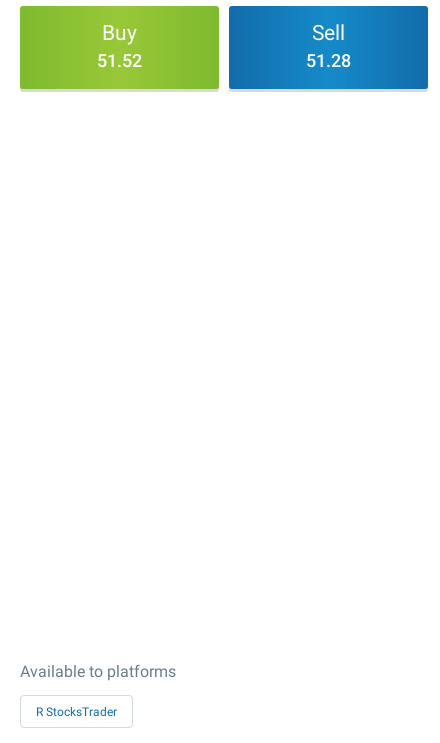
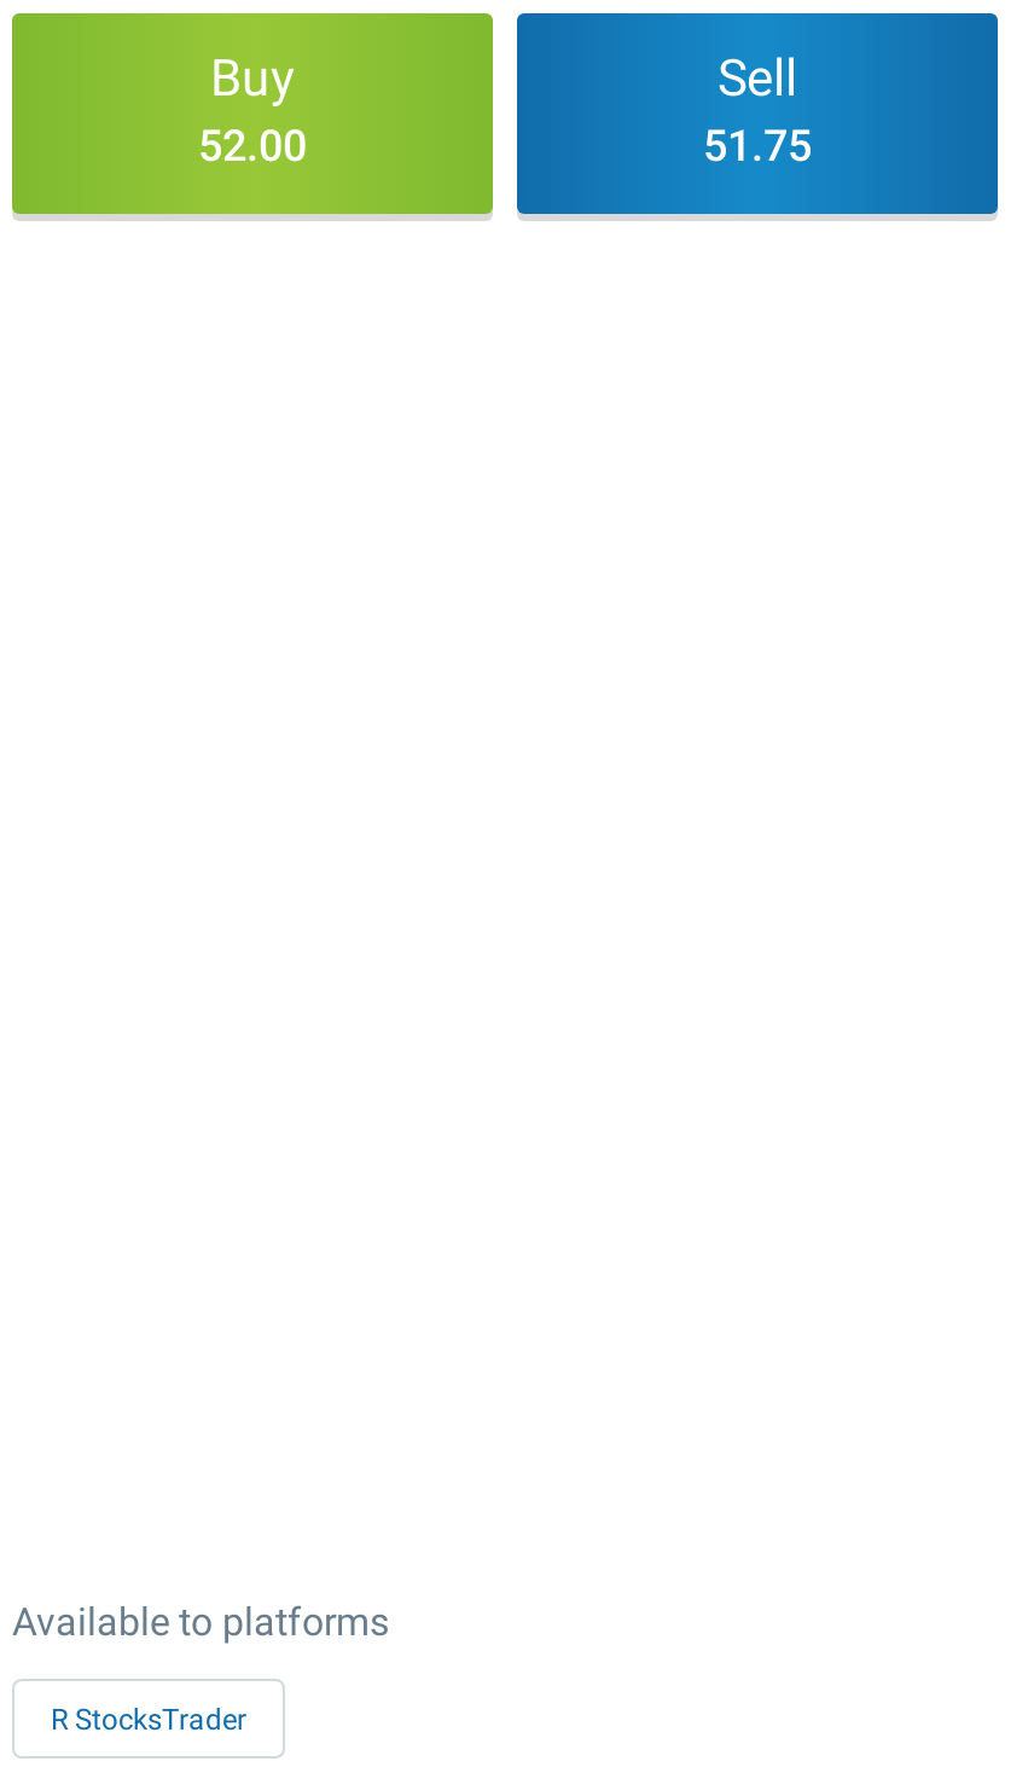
[97,50,142,71] 51.52 -> [198,120,307,170] 52.00
[306,50,351,71] 51.28 -> [703,120,812,170] 51.75

